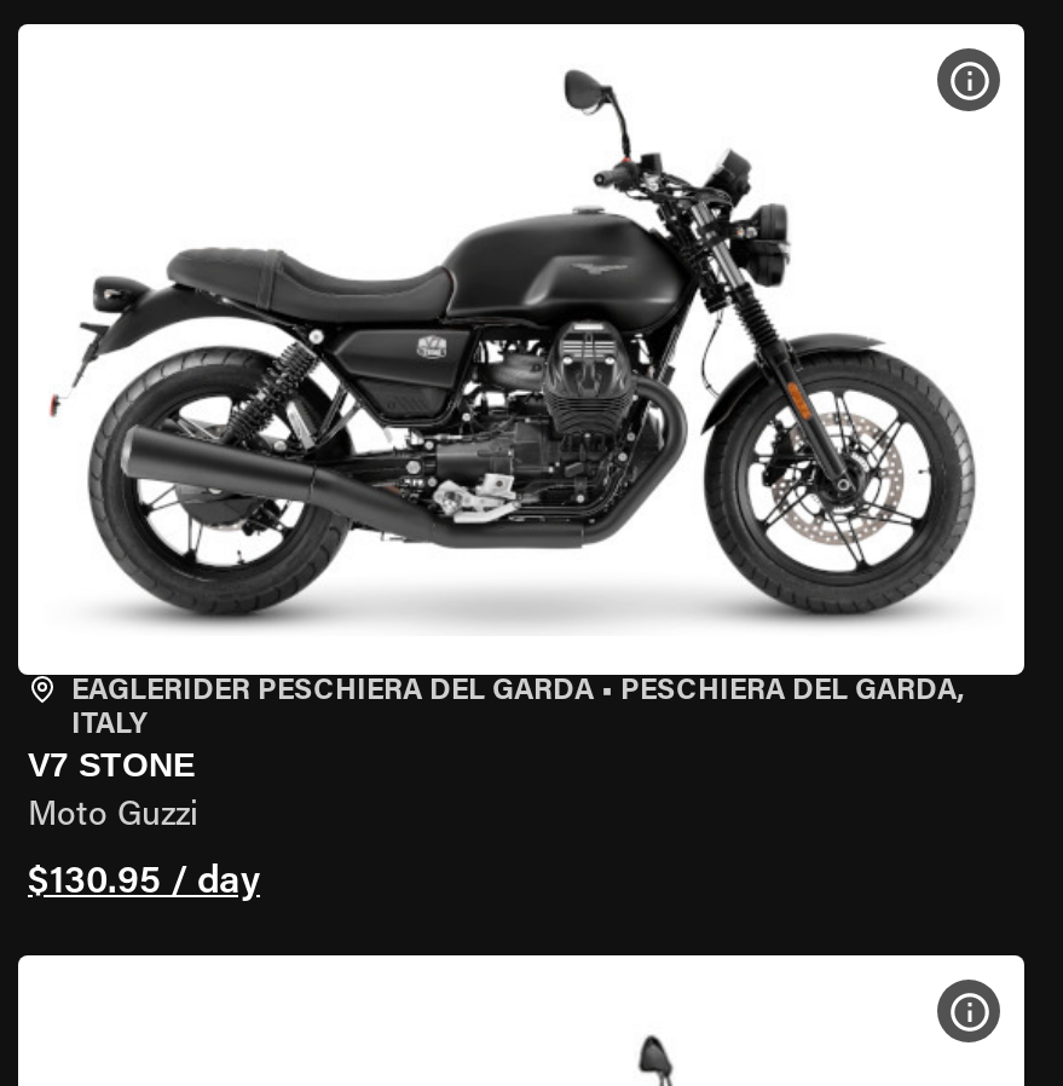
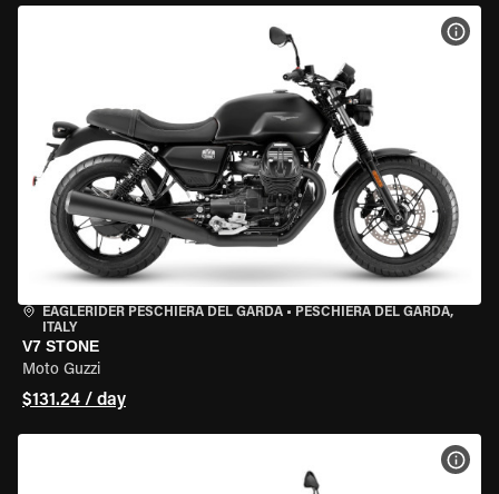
[28,863,260,902] $130.95 / day -> [22,392,126,409] $131.24 / day

